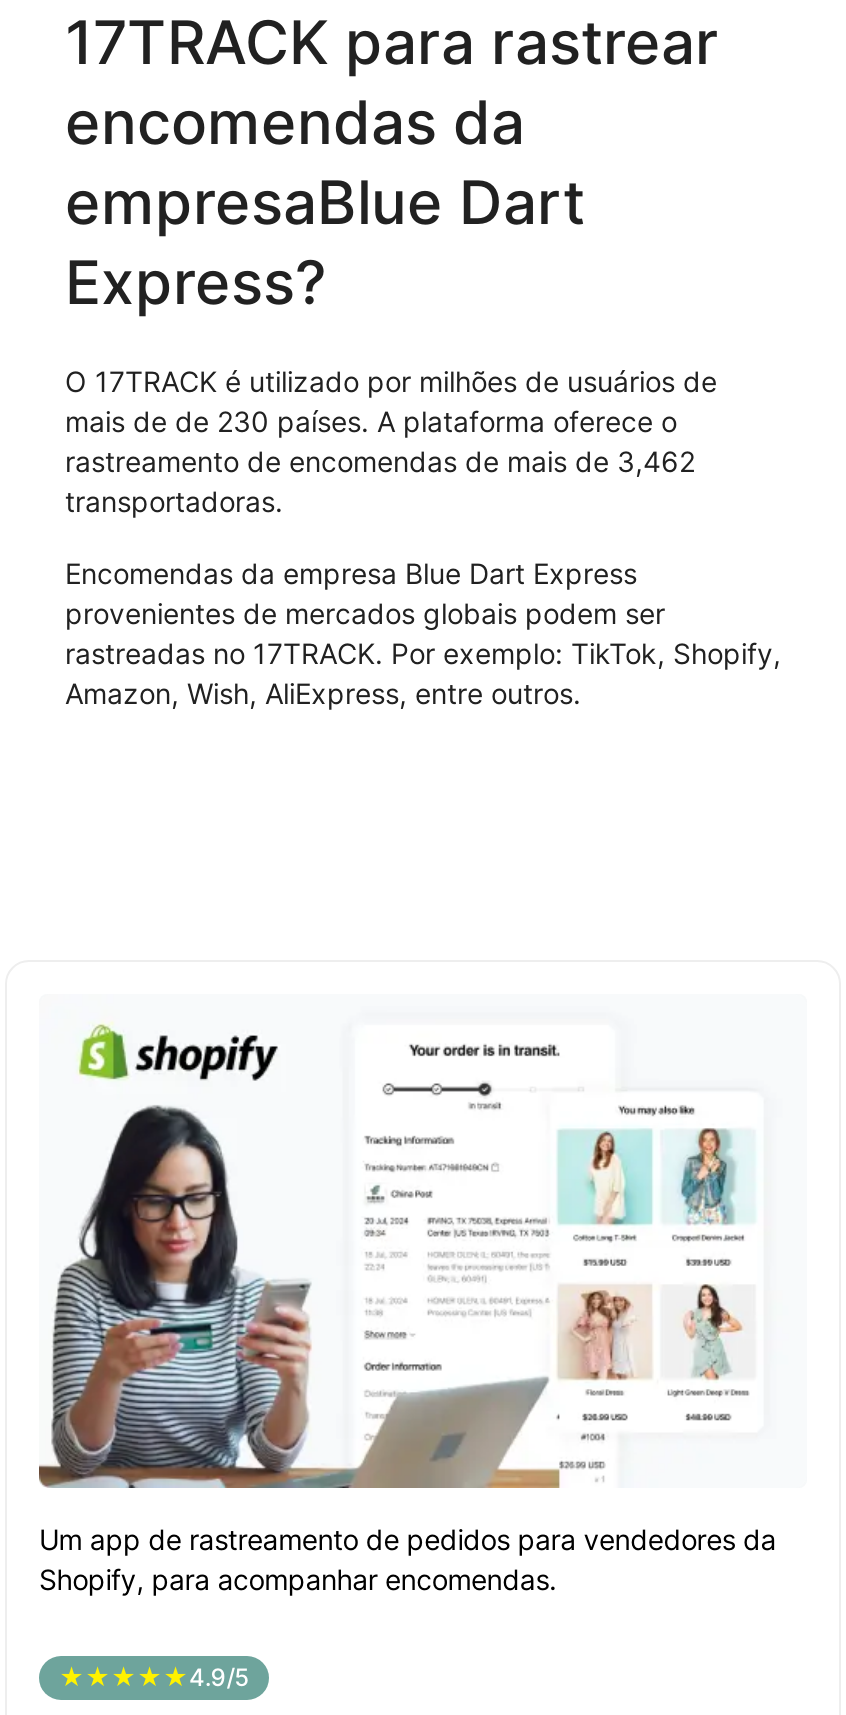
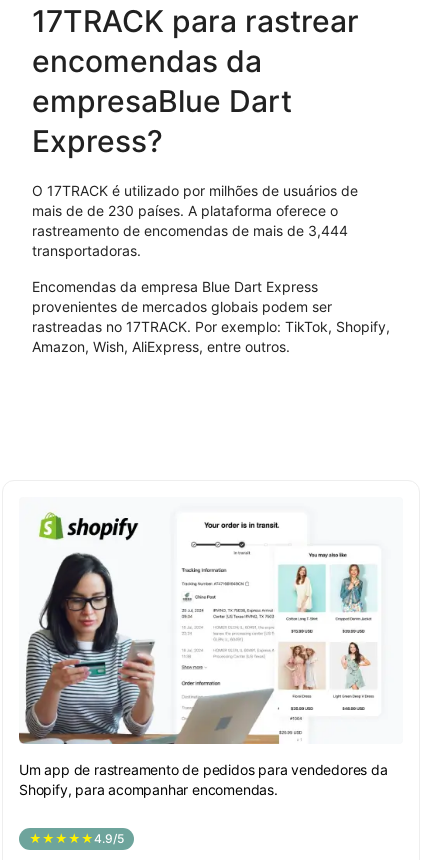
[65,443,695,477] rastreamento de encomendas de mais de 3,462 -> [32,222,348,239] rastreamento de encomendas de mais de 3,444

